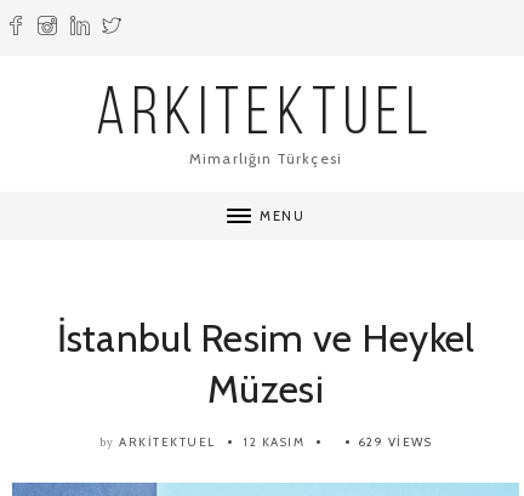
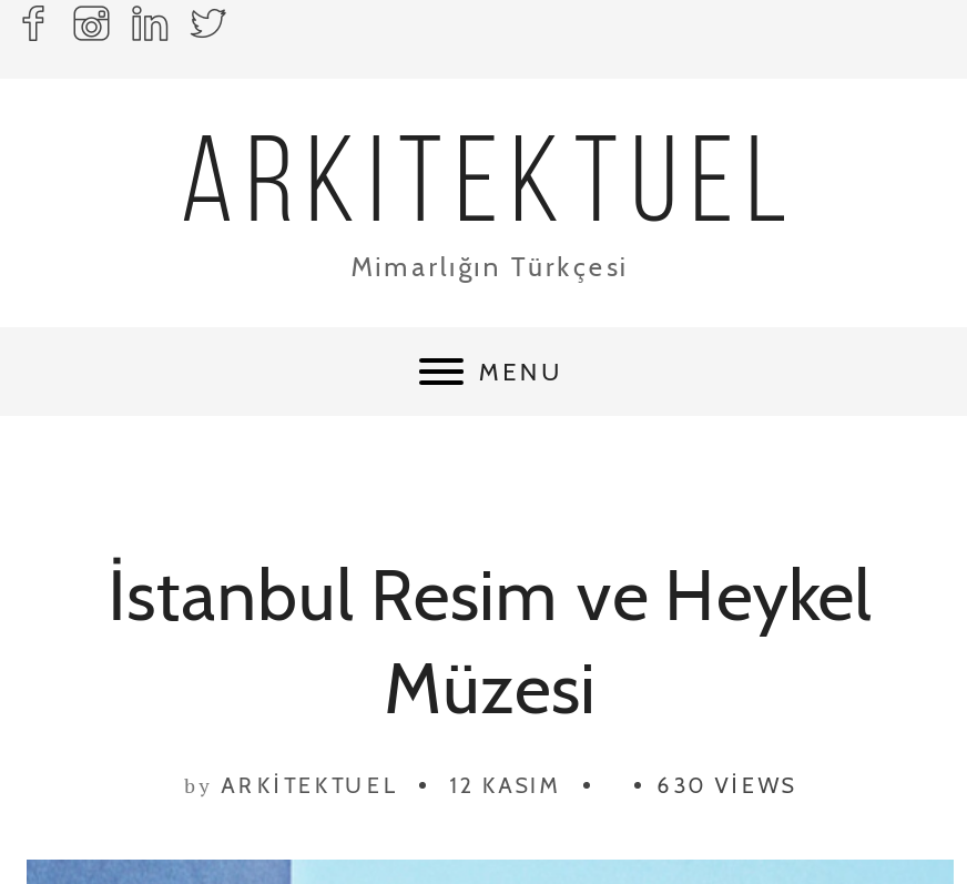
[358,434,432,450] 629 VIEWS -> [657,771,796,800] 630 VIEWS

